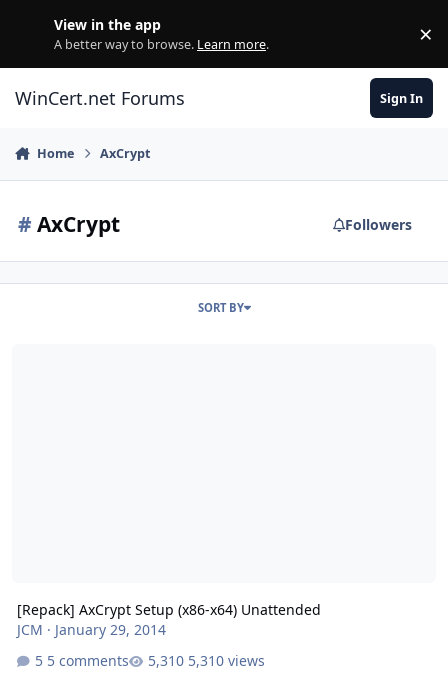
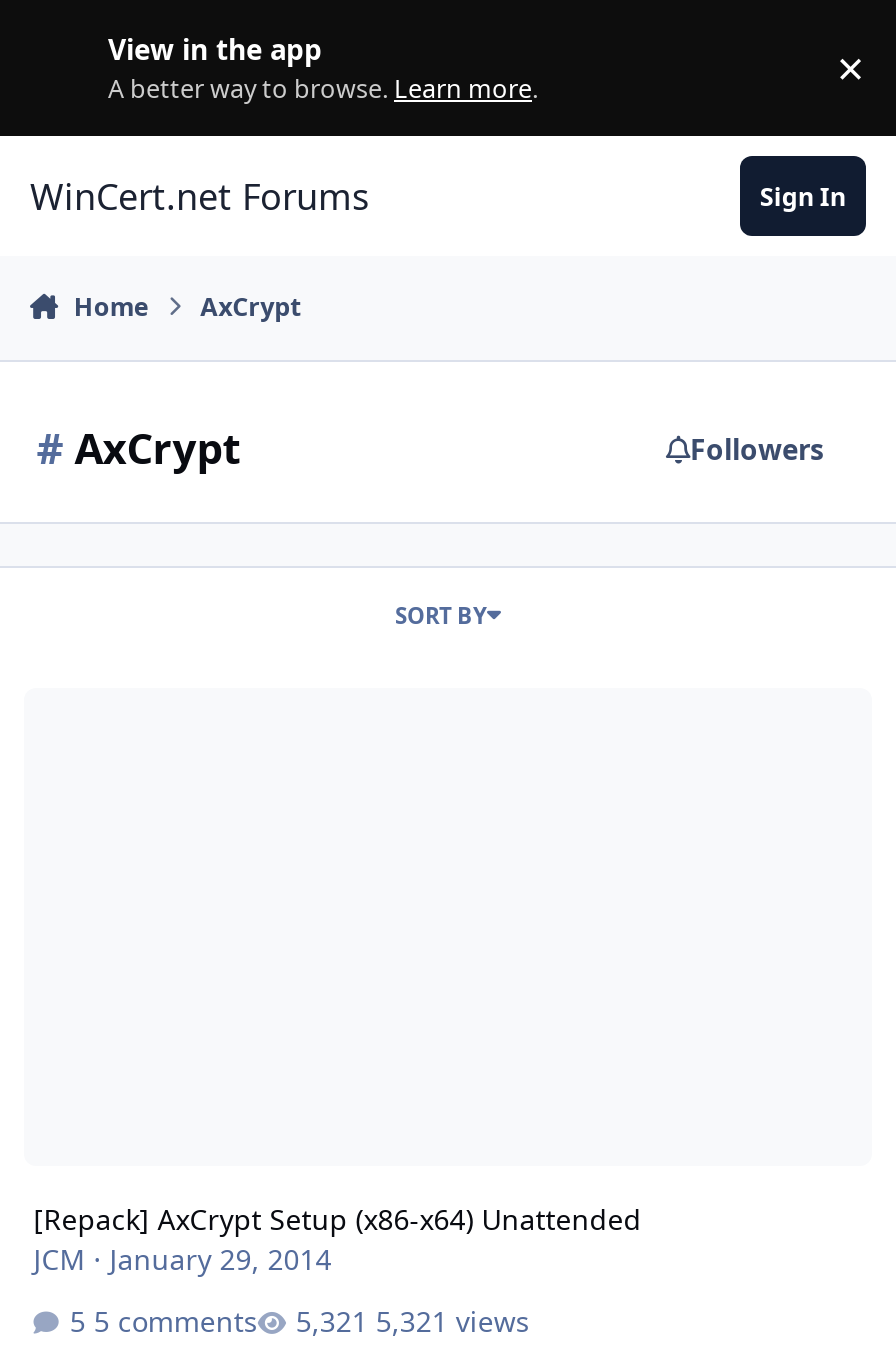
[188,651,265,670] 5,310 views -> [376,1302,530,1340] 5,321 views

